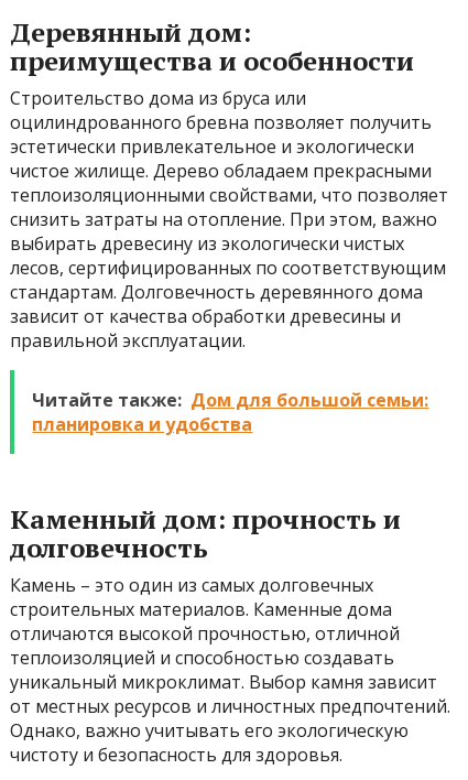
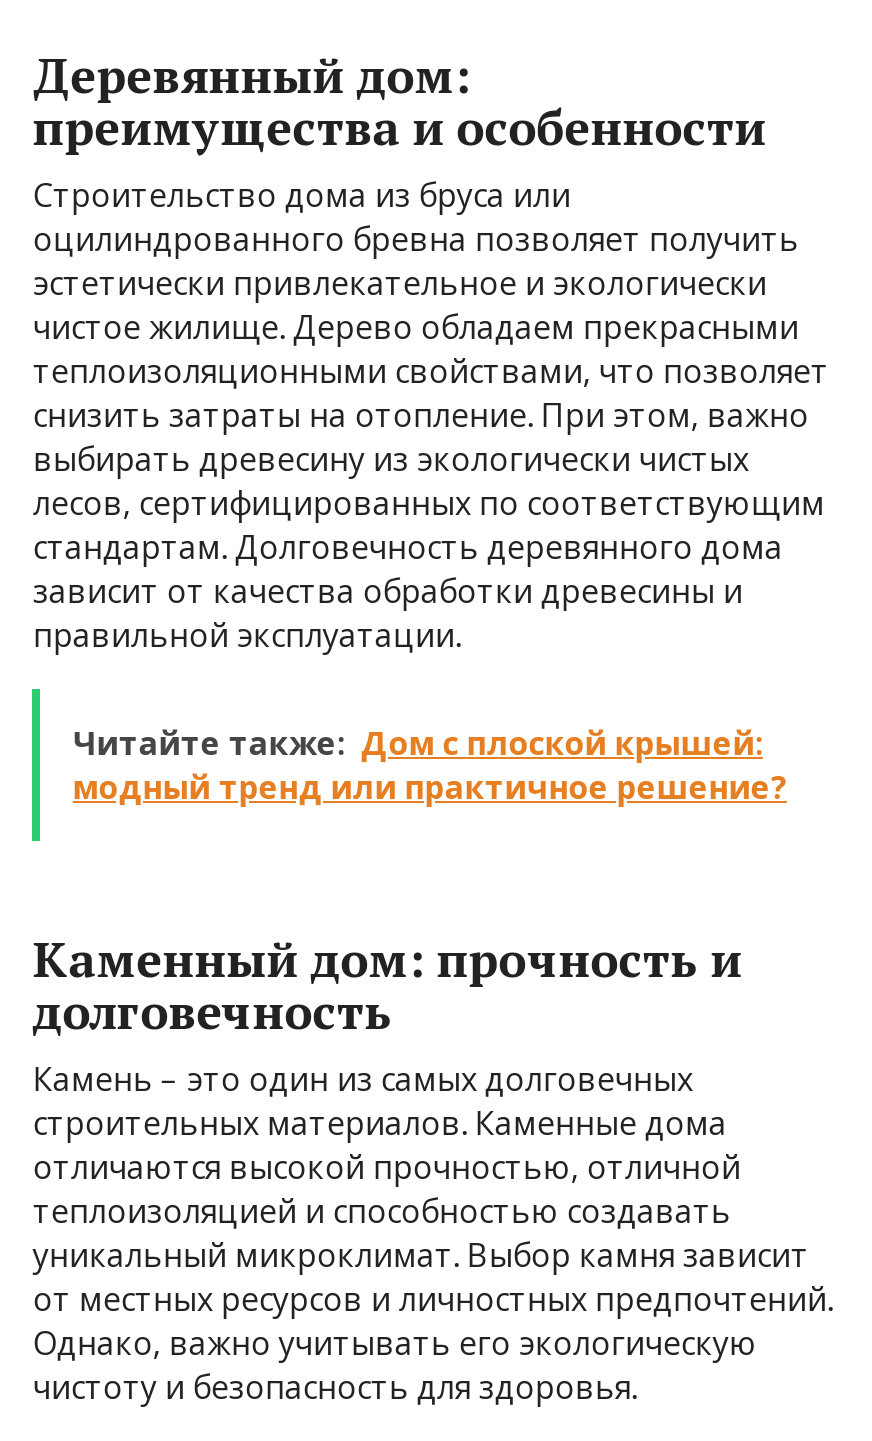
[32,388,429,436] Читайте также: Дом для большой семьи: | планировка и удобства -> [73,721,787,809] Читайте также: Дом с плоской крышей: | модный тренд или практичное решение?

